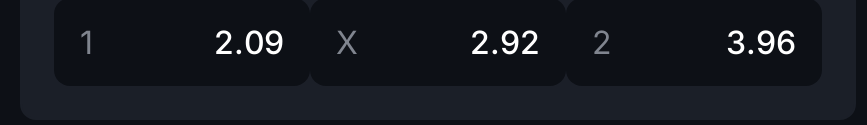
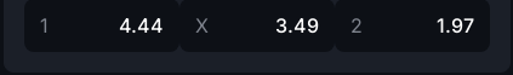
[214,22,358,62] 2.09 X -> [119,13,209,37] 4.44 X
[470,22,612,62] 2.92 2 -> [275,13,363,37] 3.49 2
[726,22,796,62] 3.96 -> [437,13,474,37] 1.97

